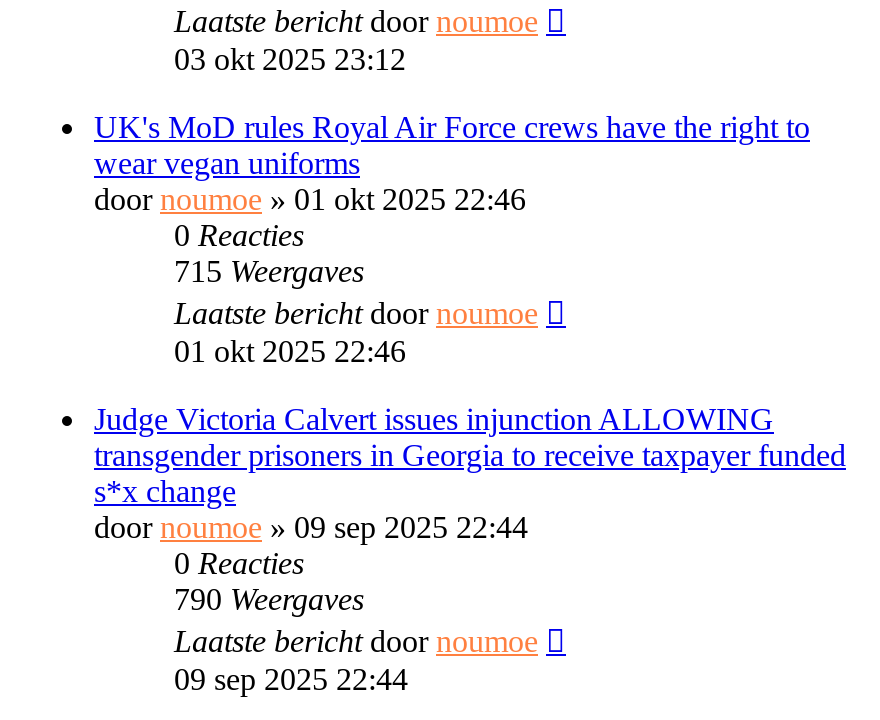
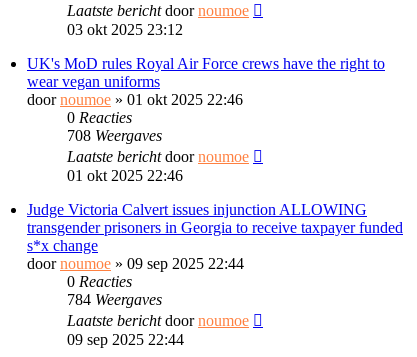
[174,255,364,289] 715 Weergaves -> [67,127,162,144] 708 Weergaves
[174,583,364,617] 790 Weergaves -> [67,291,162,308] 784 Weergaves

